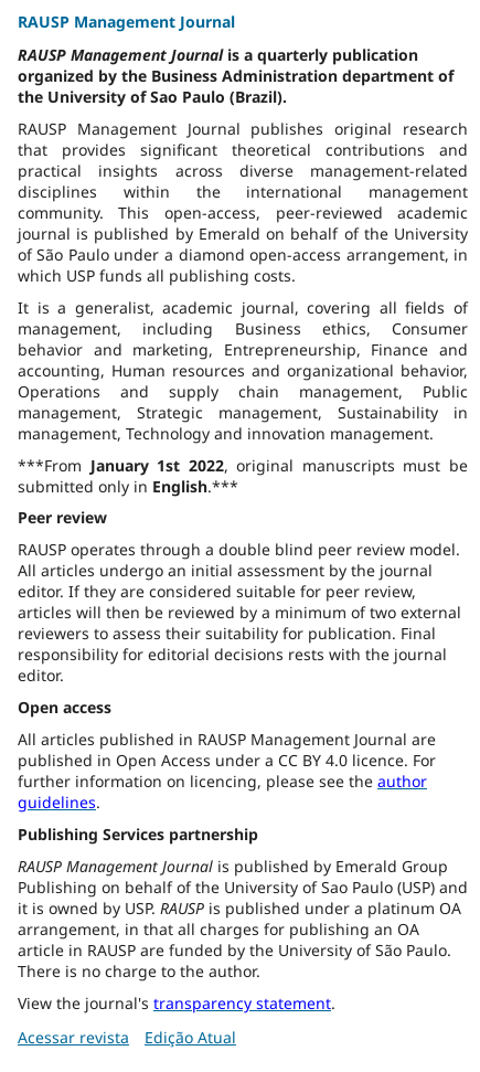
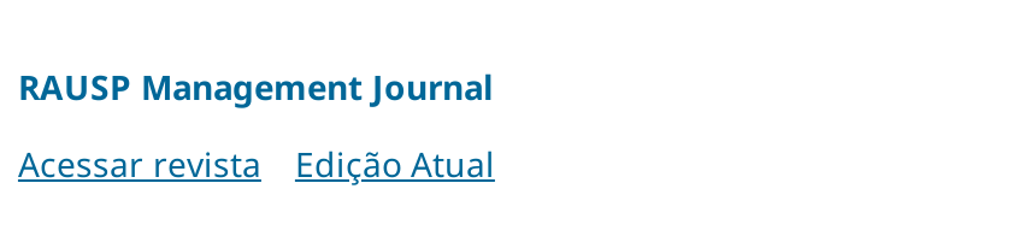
[18,44,468,1014] RAUSP Management Journal is a quarterly publication | organized by the Business Administration department of | the University of Sao Paulo (Brazil). | RAUSP Management Journal publishes original research | that provides significant theoretical contributions and | practical insights across diverse management-related | disciplines within the international management | community. This open-access, peer-reviewed academic | journal is published by Emerald on behalf of the University | of São Paulo under a diamond open-access arrangement, in | which USP funds all publishing costs. | It is a generalist, academic journal, covering all fields of | management, including Business ethics, Consumer | behavior and marketing, Entrepreneurship, Finance and | accounting, Human resources and organizational behavior, | Operations and supply chain management, Public | management, Strategic management, Sustainability in | management, Technology and innovation management. | ***From January 1st 2022, original manuscripts must be | submitted only in English.*** | Peer review | RAUSP operates through a double blind peer review model. | All articles undergo an initial assessment by the journal | editor. If they are considered suitable for peer review, | articles will then be reviewed by a minimum of two external | reviewers to assess their suitability for publication. Final | responsibility for editorial decisions rests with the journal | editor. | Open access | All articles published in RAUSP Management Journal are | published in Open Access under a CC BY 4.0 licence. For | further information on licencing, please see the author | guidelines. | Publishing Services partnership | RAUSP Management Journal is published by Emerald Group | Publishing on behalf of the University of Sao Paulo (USP) and | it is owned by USP. RAUSP is published under a platinum OA | arrangement, in that all charges for publishing an OA | article in RAUSP are funded by the University of São Paulo. | There is no charge to the author. | View the journal's transparency statement. -> none

